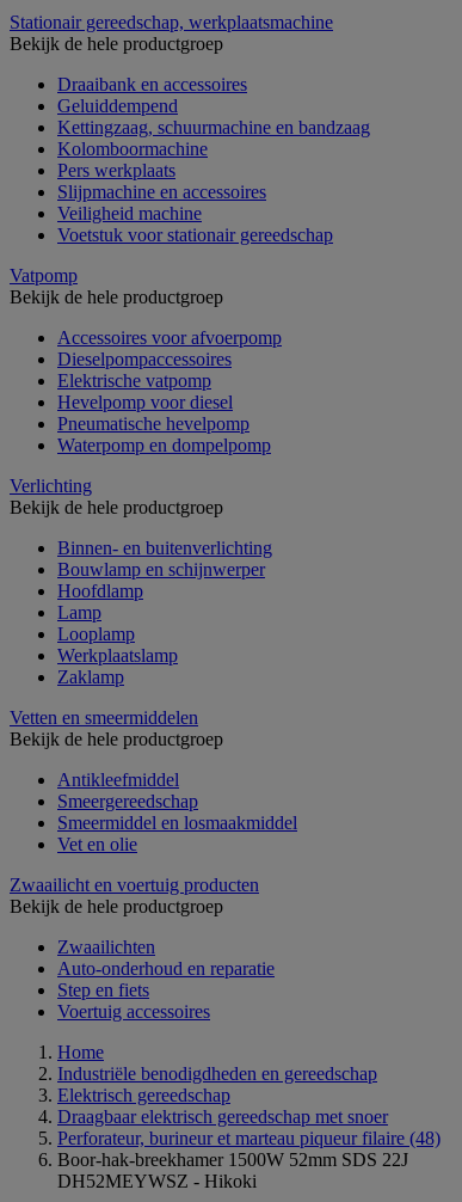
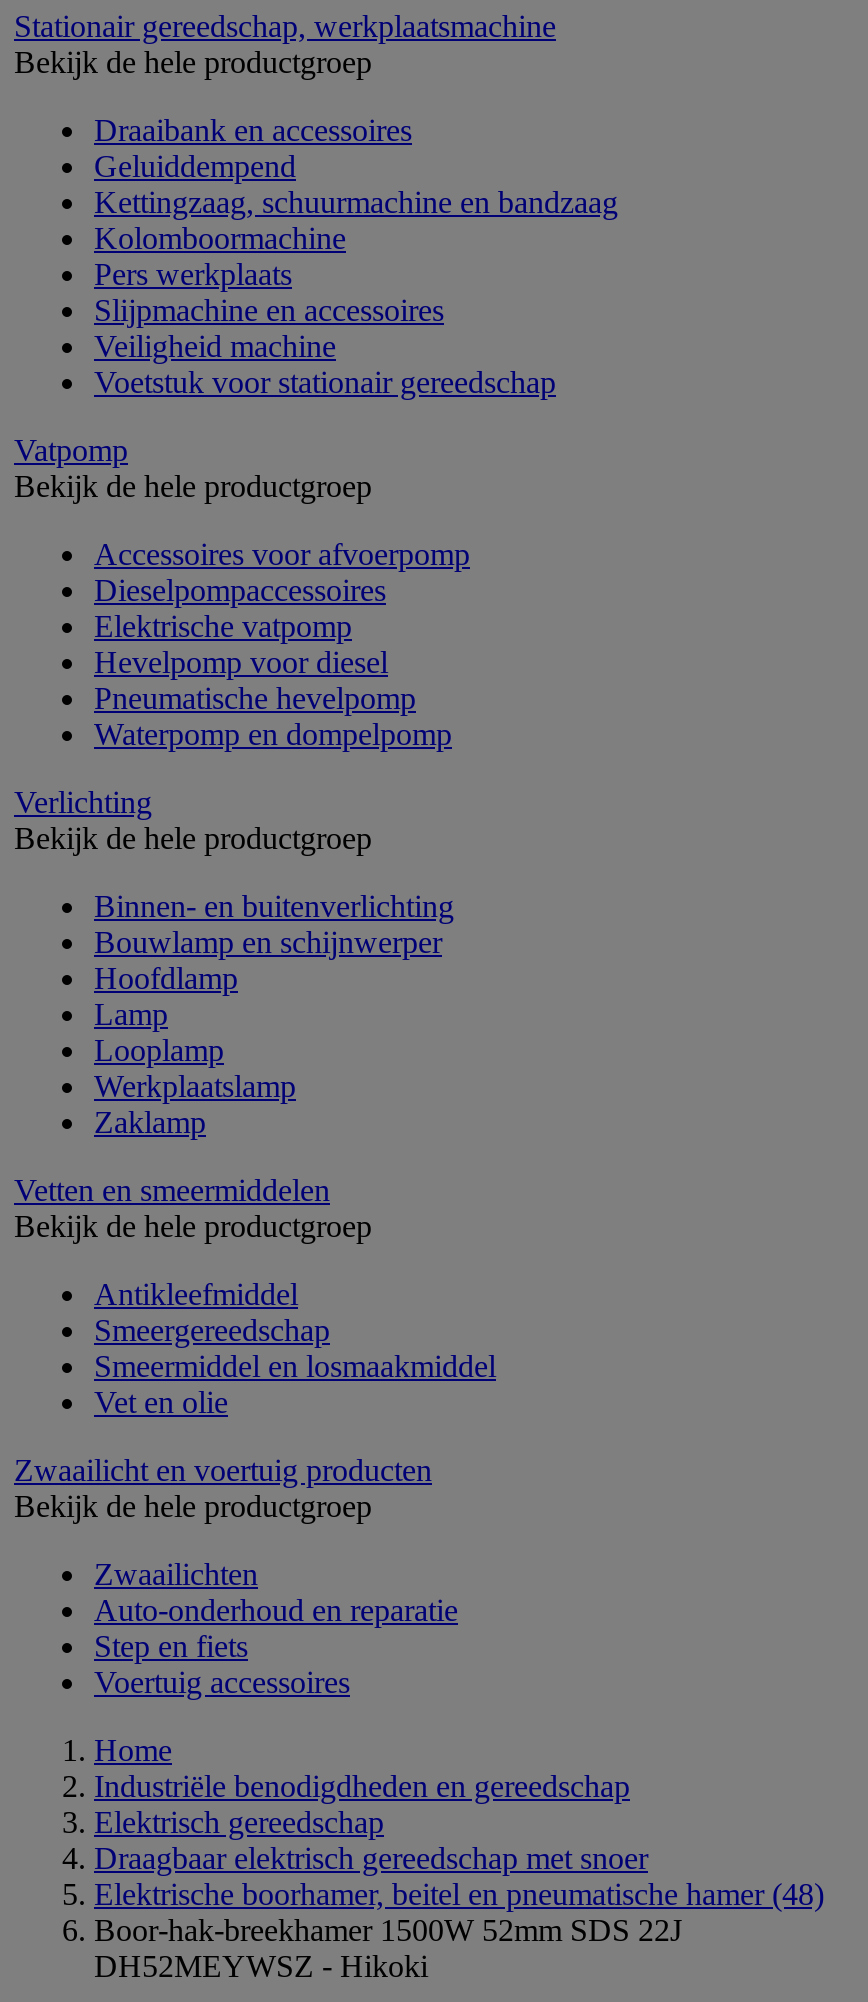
[57,1128,441,1148] Perforateur, burineur et marteau piqueur filaire (48) -> [94,1877,824,1911] Elektrische boorhamer, beitel en pneumatische hamer (48)

